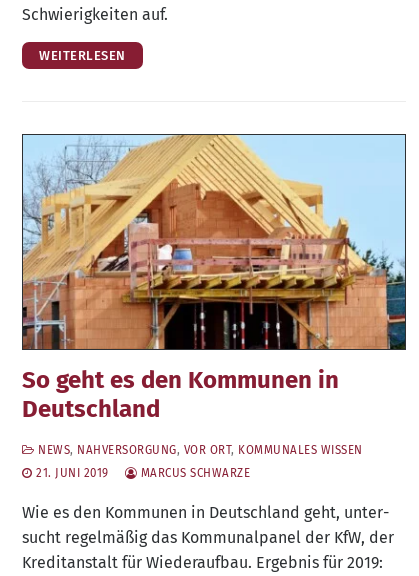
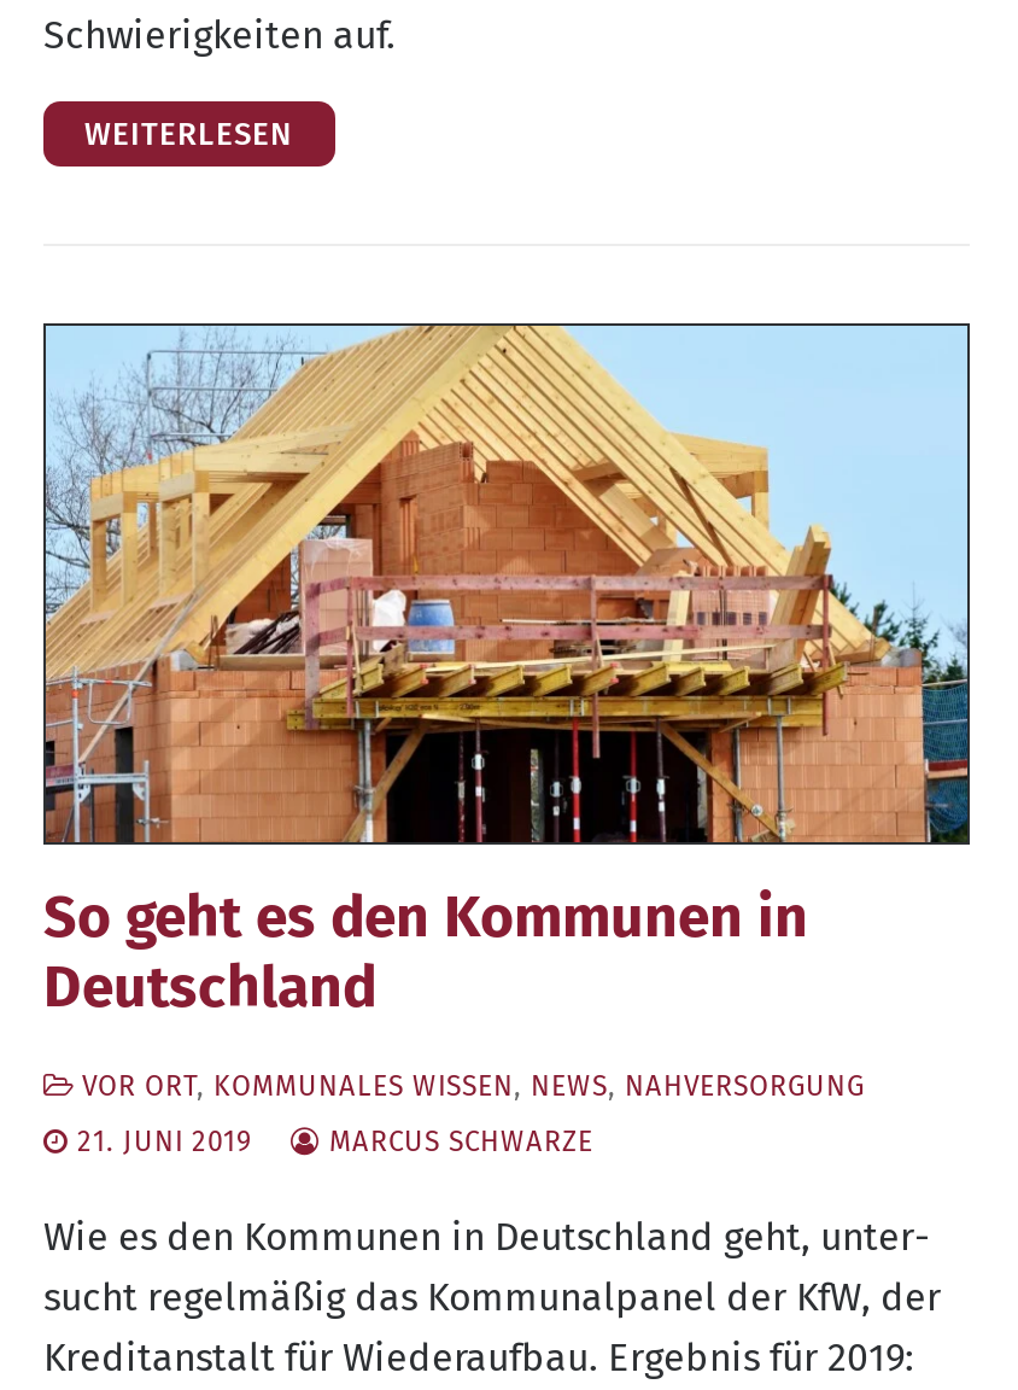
[34,443,362,457] NEWS, NAHVERSORGUNG, VOR ORT, KOMMUNALES WISSEN -> [74,1069,865,1103] VOR ORT, KOMMUNALES WISSEN, NEWS, NAHVERSORGUNG

